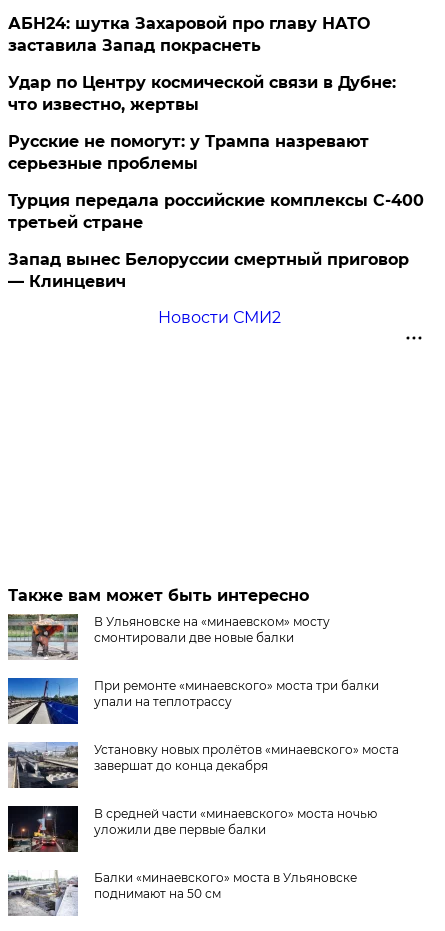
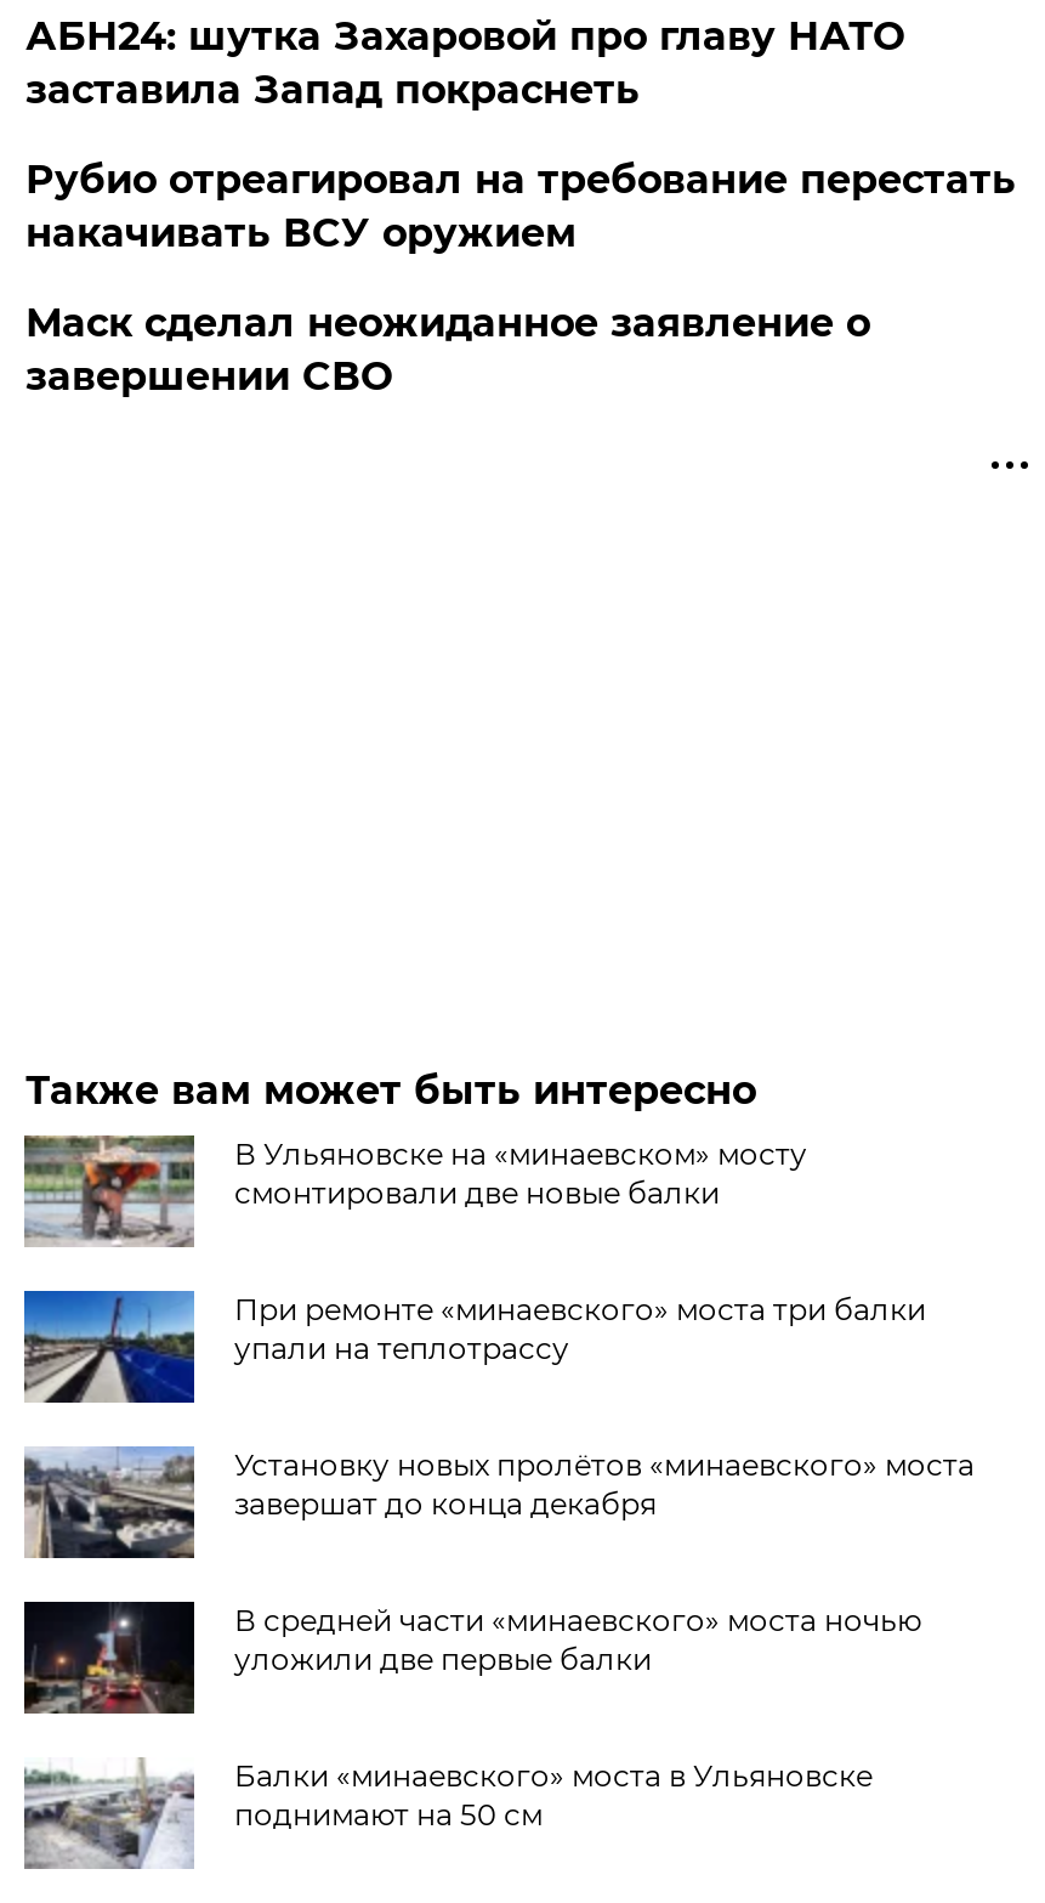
[8,73,424,327] Удар по Центру космической связи в Дубне: | что известно, жертвы | Русские не помогут: у Трампа назревают | серьезные проблемы | Турция передала российские комплексы С-400 | третьей стране | Запад вынес Белоруссии смертный приговор | — Клинцевич | Новости СМИ2 -> [25,157,1016,400] Рубио отреагировал на требование перестать | накачивать ВСУ оружием | Маск сделал неожиданное заявление о | завершении СВО

